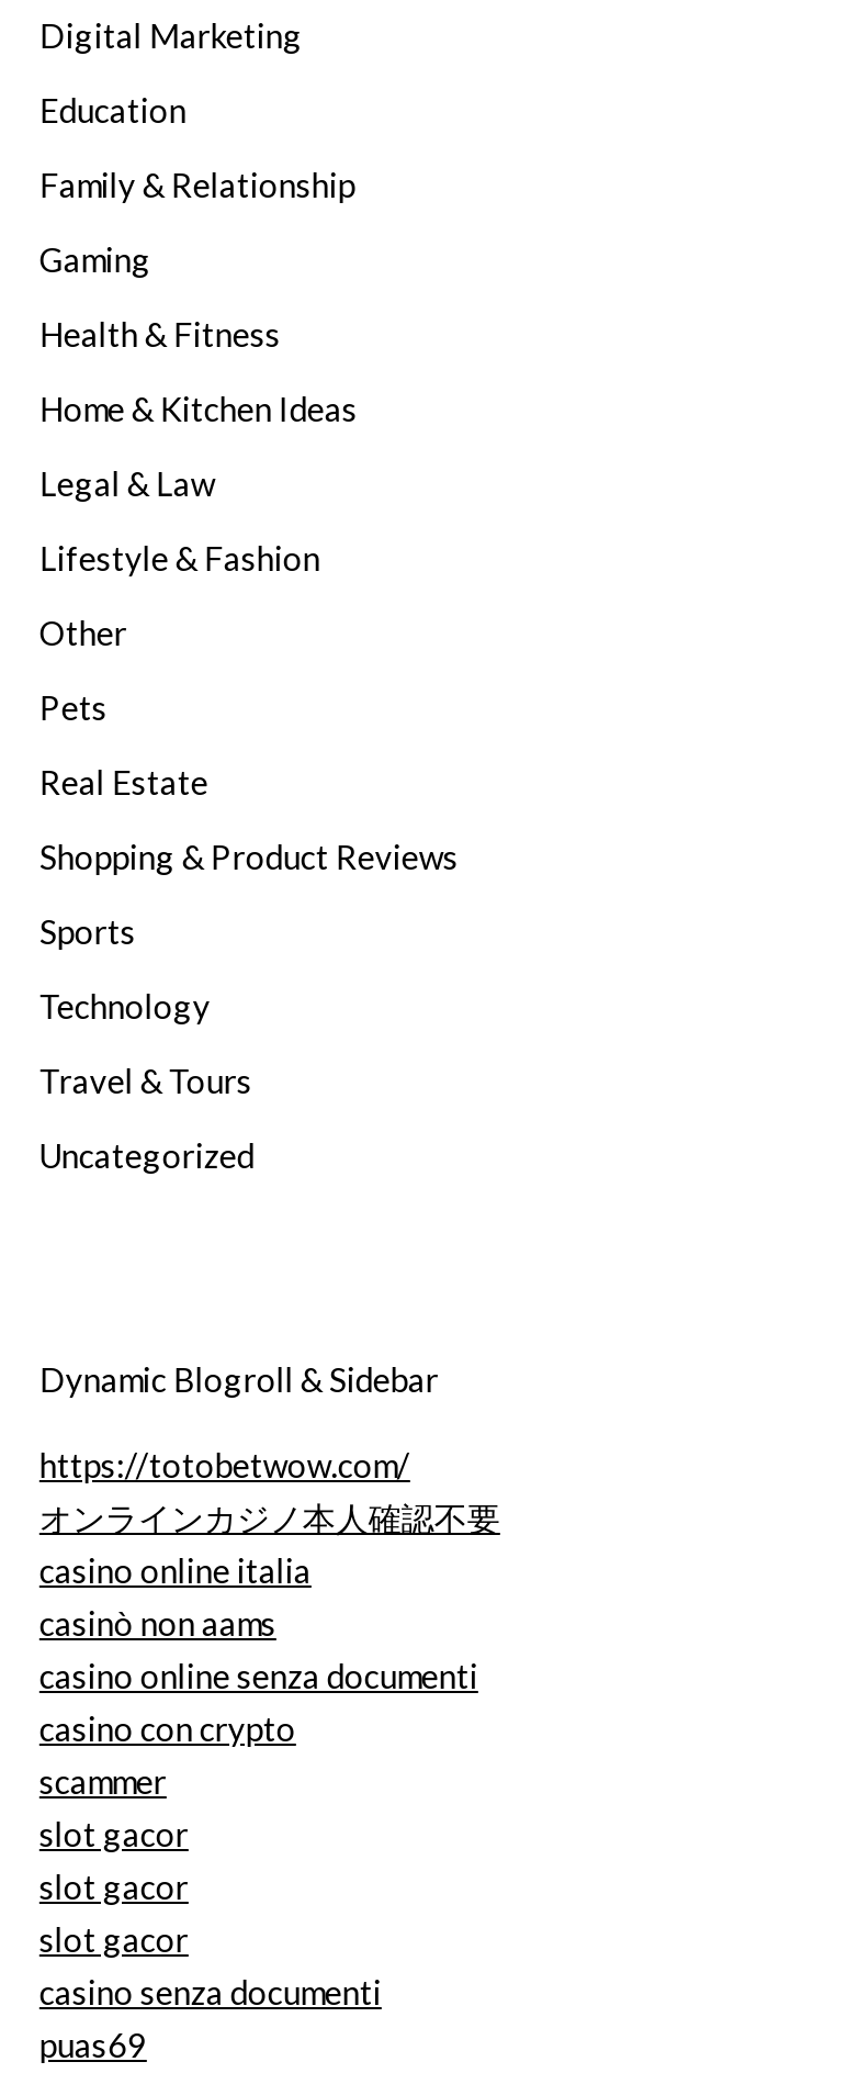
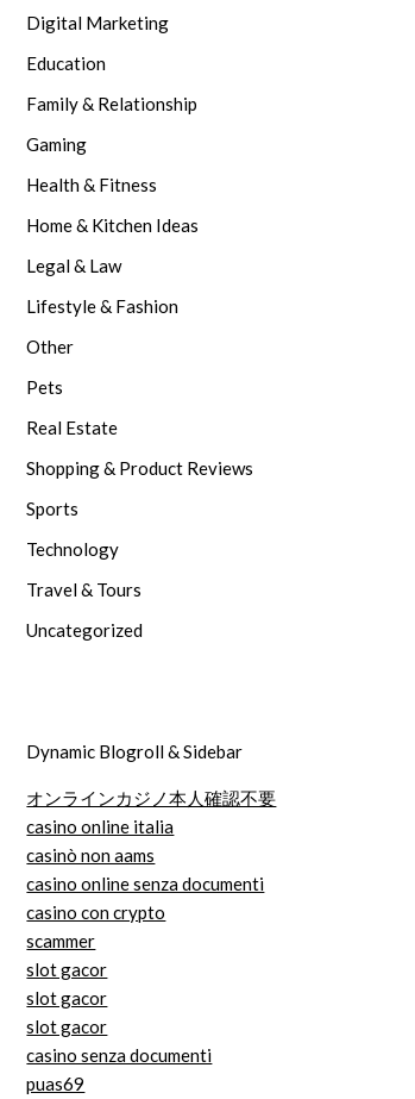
[39,1445,410,1484] https://totobetwow.com/ -> none

